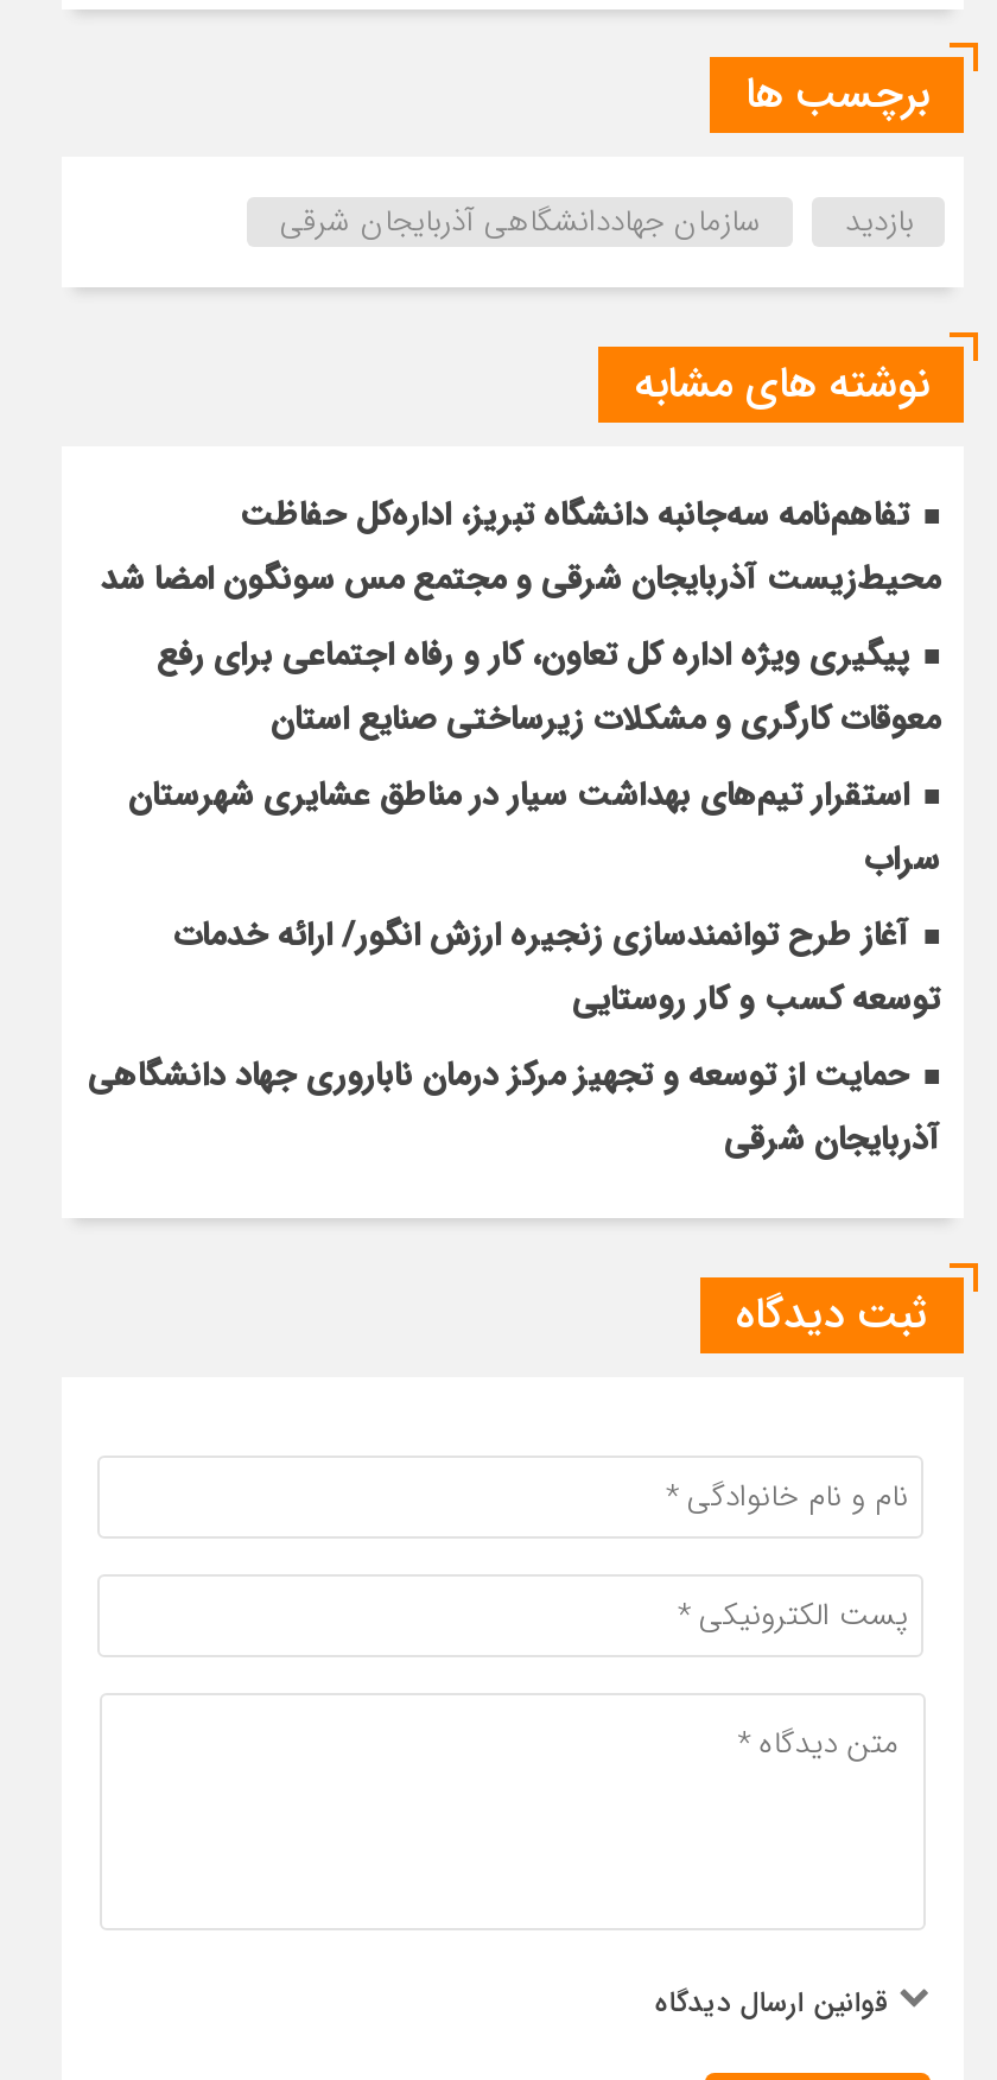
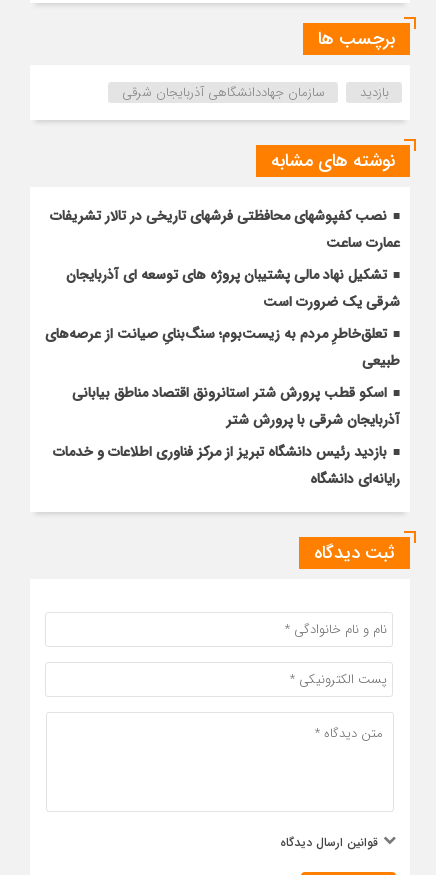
[100,488,940,605] تفاهم‌نامه سه‌جانبه دانشگاه تبریز، اداره‌کل حفاظت | محیط‌زیست آذربایجان شرقی و مجتمع مس سونگون امضا شد -> [50,205,400,254] نصب کفپوشهای محافظتی فرشهای تاریخی در تالار تشریفات | عمارت ساعت
[157,629,940,745] پیگیری ویژه اداره کل تعاون، کار و رفاه اجتماعی برای رفع | معوقات کارگری و مشکلات زیرساختی صنایع استان -> [66,264,400,313] تشکیل نهاد مالی پشتیبان پروژه‌ های توسعه ‌ای آذربایجان‌ | شرقی یک ضرورت است
[128,769,940,885] استقرار تیم‌های بهداشت سیار در مناطق عشایری شهرستان | سراب -> [45,323,400,372] تعلق‌خاطرِ مردم به زیست‌بوم؛ سنگ‌بنایِ صیانت از عرصه‌های | طبیعی
[173,909,940,1025] آغاز طرح توانمندسازی زنجیره ارزش انگور/ ارائه خدمات | توسعه کسب و کار روستایی -> [72,382,400,431] اسکو قطب پرورش شتر استانرونق اقتصاد مناطق بیابانی | آذربایجان شرقی با پرورش شتر
[88,1049,940,1165] حمایت از توسعه و تجهیز مرکز درمان ناباروری جهاد دانشگاهی | آذربایجان شرقی -> [53,441,400,490] بازدید رئیس دانشگاه تبریز از مرکز فناوری اطلاعات و خدمات | رایانه‌ای دانشگاه

